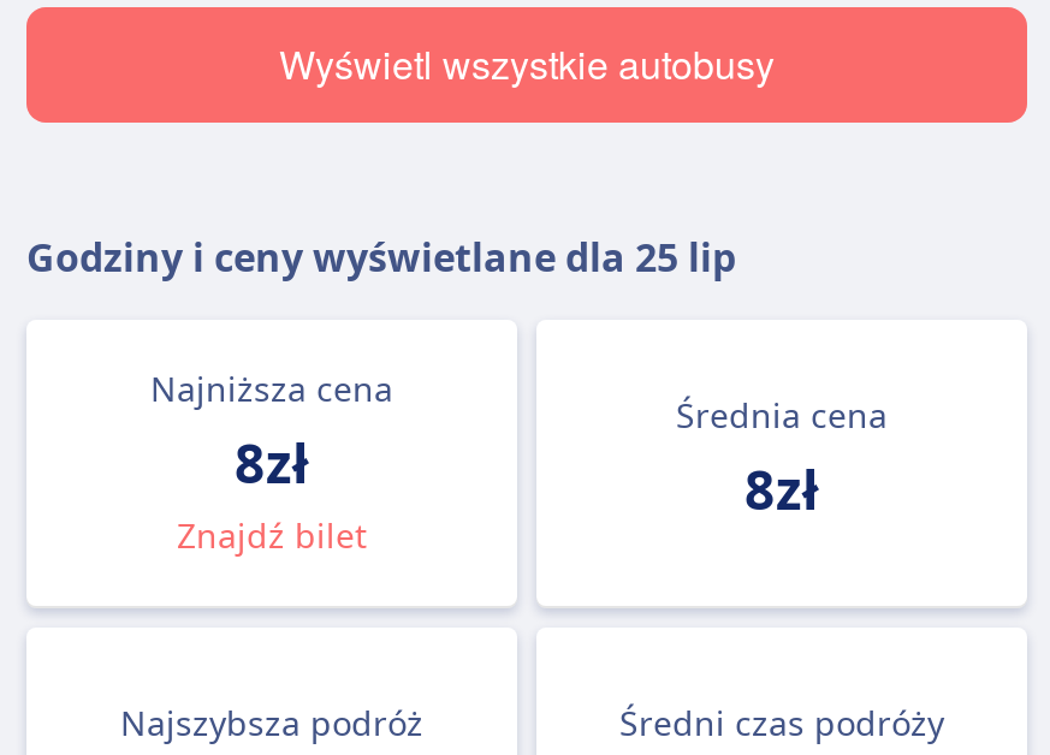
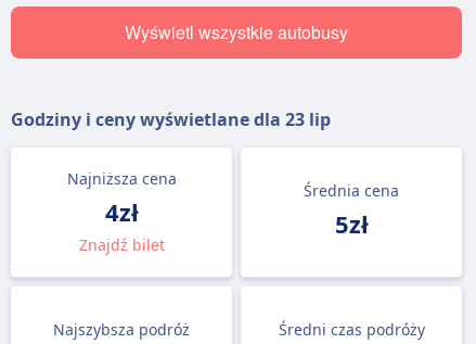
[26,231,736,284] Godziny i ceny wyświetlane dla 25 lip -> [11,107,331,131] Godziny i ceny wyświetlane dla 23 lip
[235,426,309,498] 8zł -> [105,195,138,228] 4zł
[745,452,819,524] 8zł -> [335,207,368,240] 5zł

